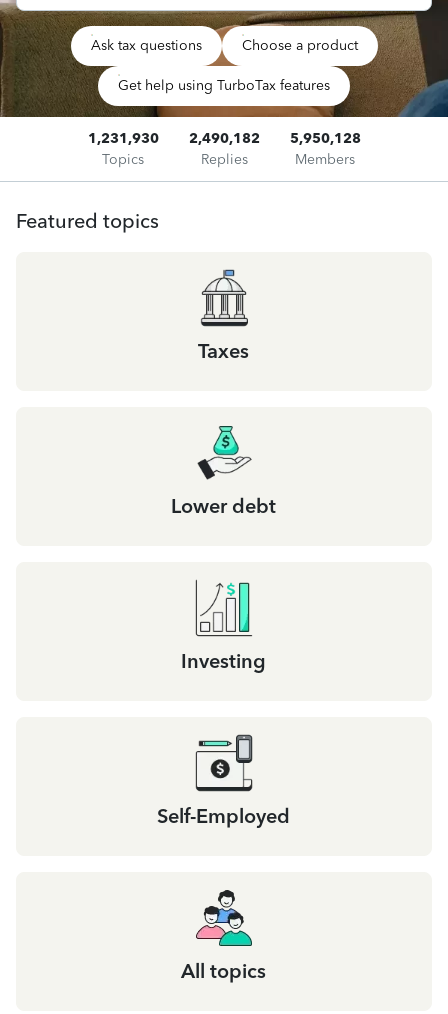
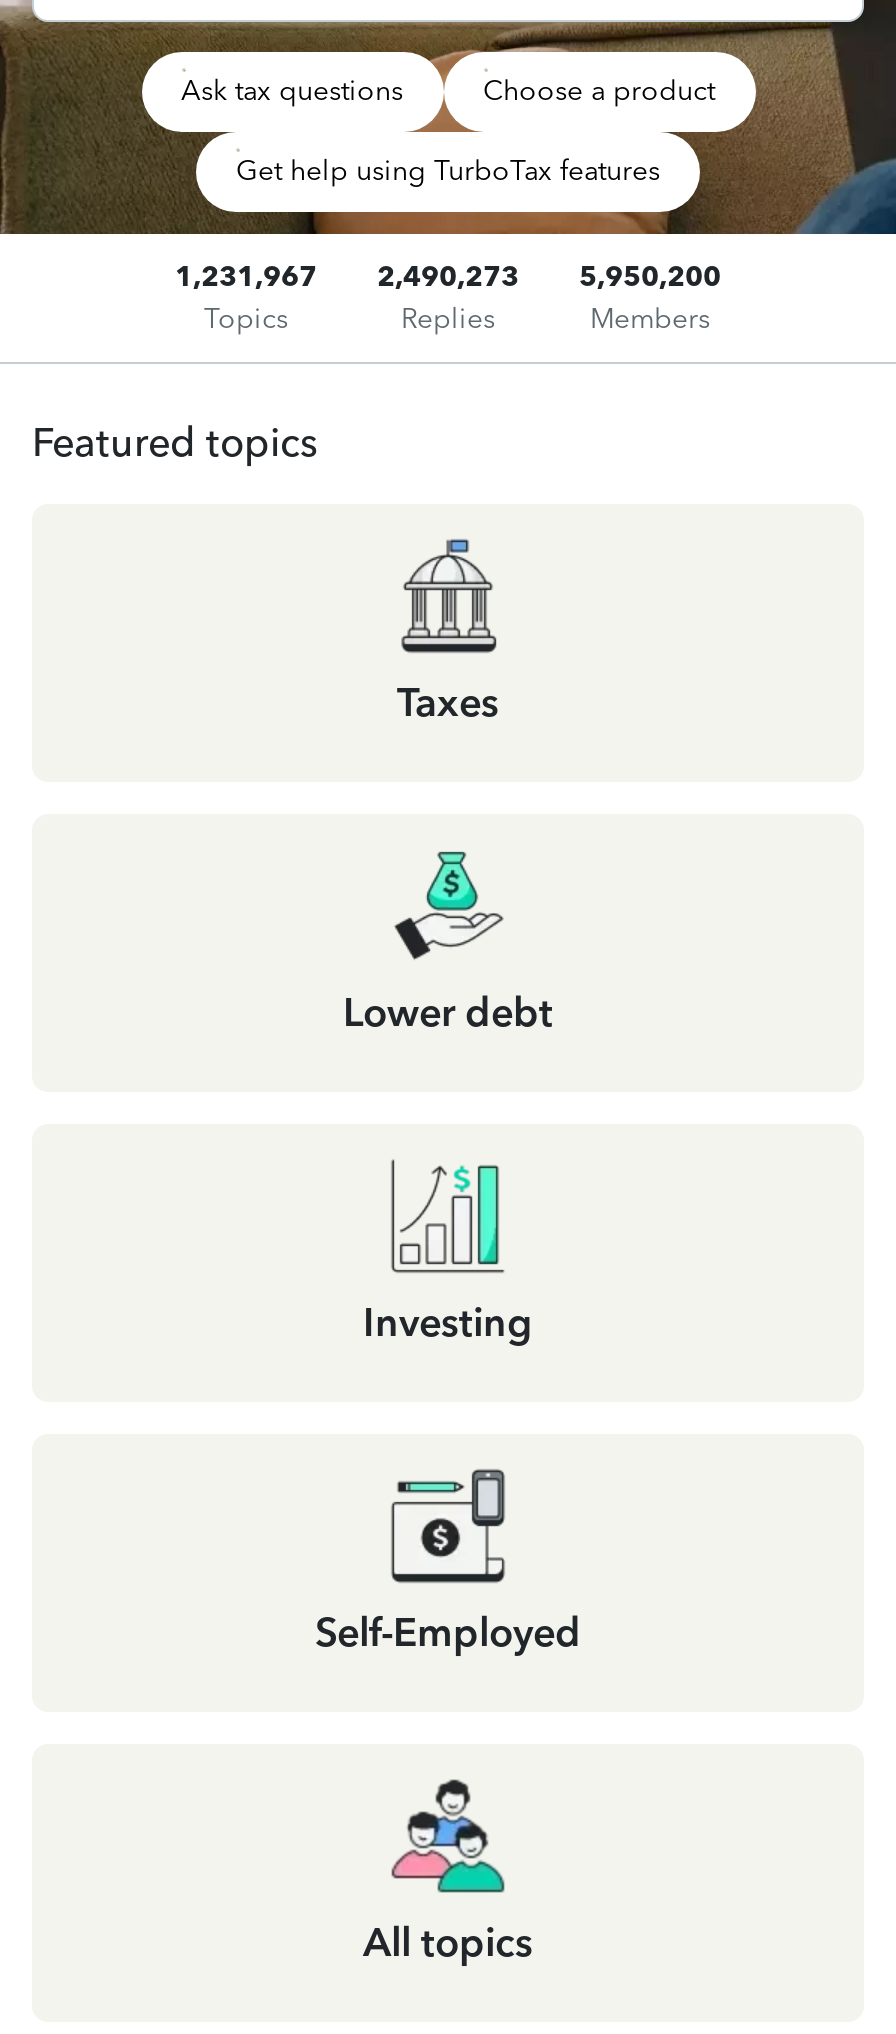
[87,130,158,147] 1,231,930 -> [175,260,317,294] 1,231,967
[188,130,259,147] 2,490,182 -> [377,260,519,294] 2,490,273
[289,130,360,147] 5,950,128 -> [579,260,721,294] 5,950,200

